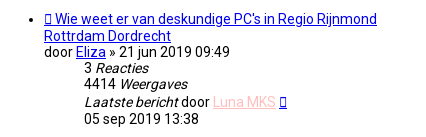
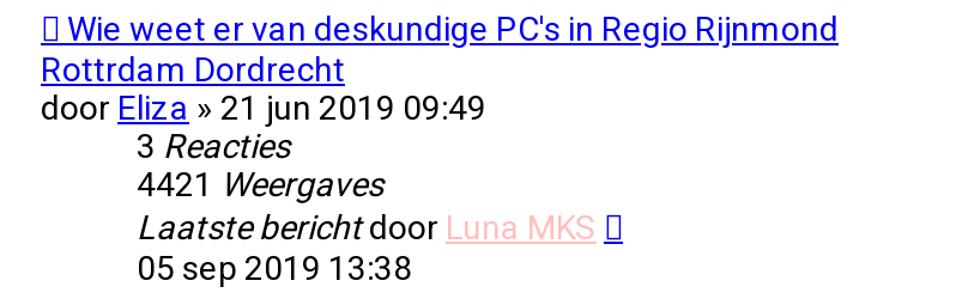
[84,76,187,92] 4414 Weergaves -> [137,166,383,205] 4421 Weergaves

